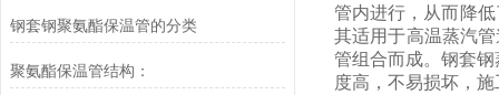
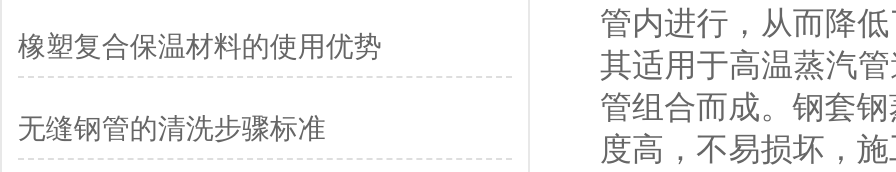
[10,17,197,34] 钢套钢聚氨酯保温管的分类 -> [18,30,382,62] 橡塑复合保温材料的使用优势
[10,62,150,80] 聚氨酯保温管结构： -> [18,112,326,144] 无缝钢管的清洗步骤标准

